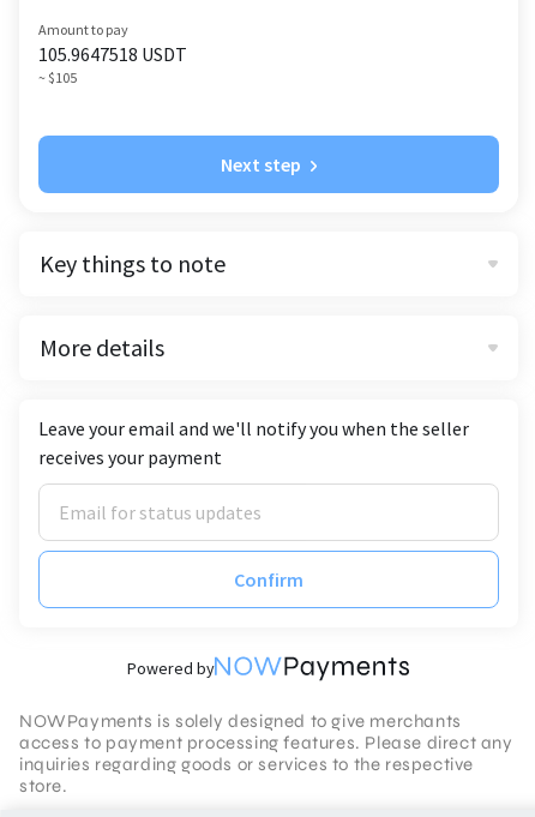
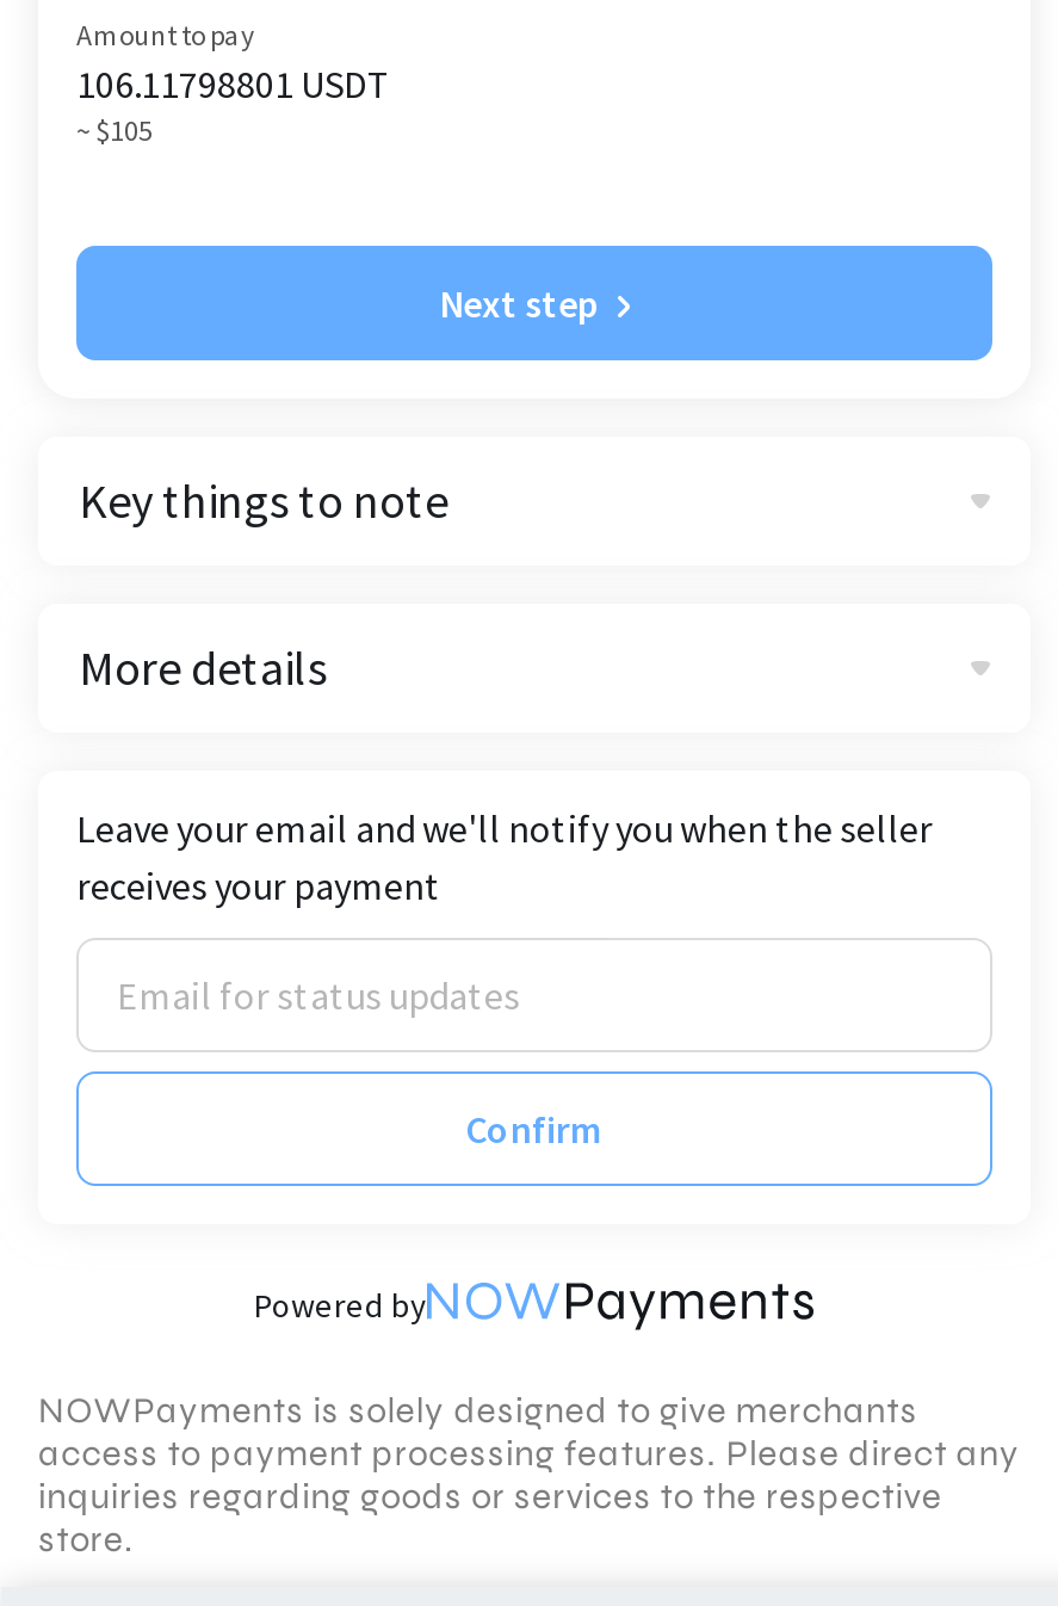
[38,42,187,66] 105.9647518 USDT -> [76,59,391,106] 106.11798801 USDT

